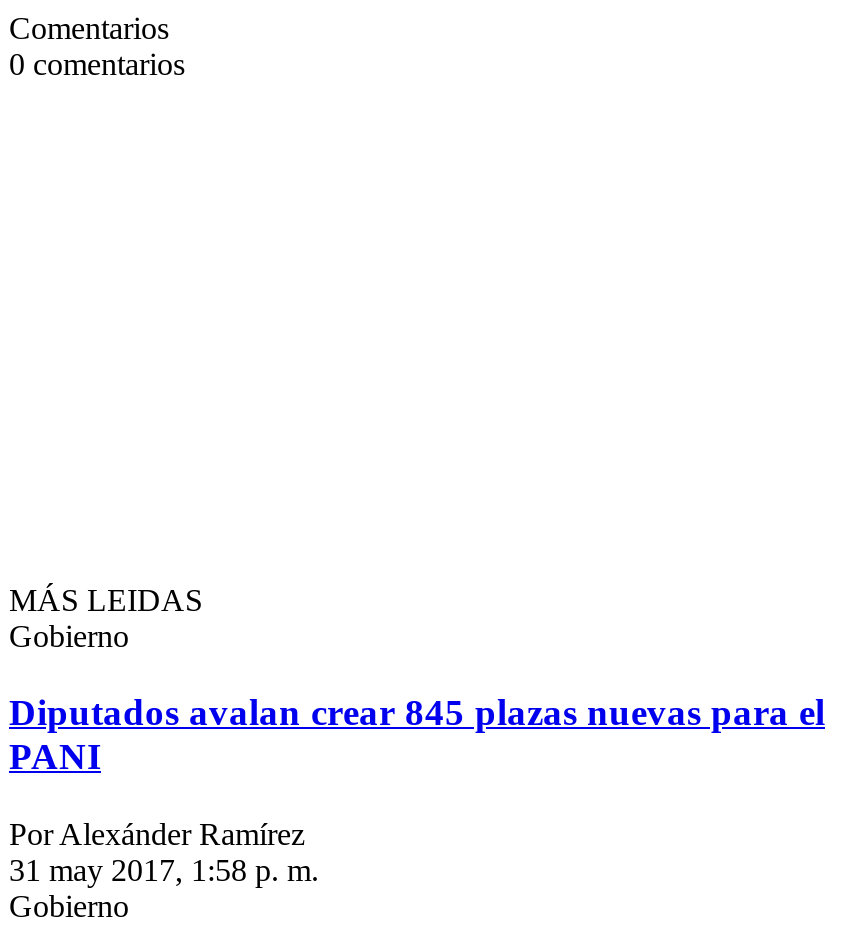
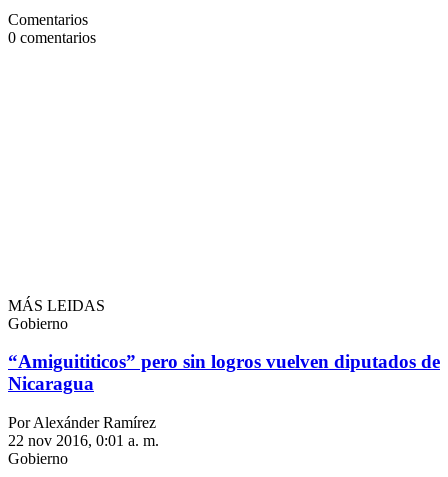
[9,692,825,778] Diputados avalan crear 845 plazas nuevas para el | PANI -> [8,351,440,394] “Amiguititicos” pero sin logros vuelven diputados de | Nicaragua
[9,853,319,887] 31 may 2017, 1:58 p. m. -> [8,432,159,449] 22 nov 2016, 0:01 a. m.

